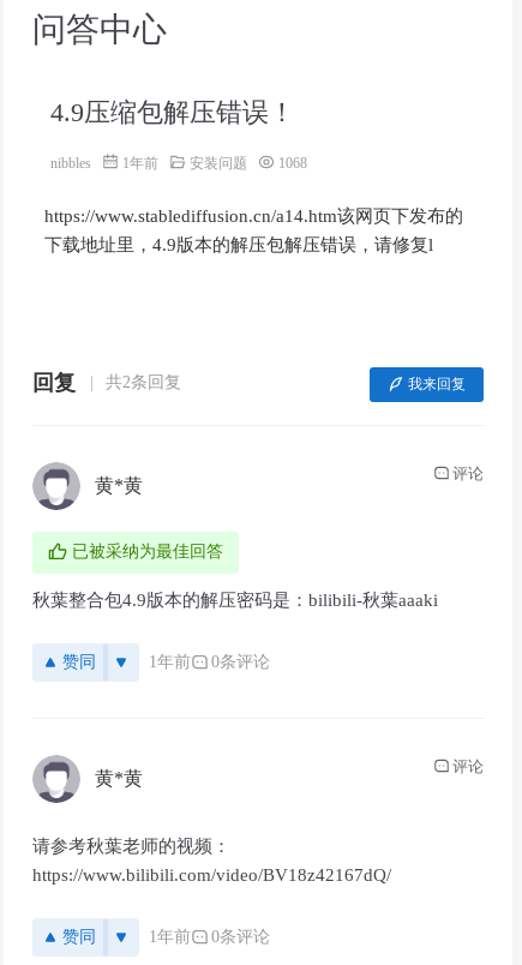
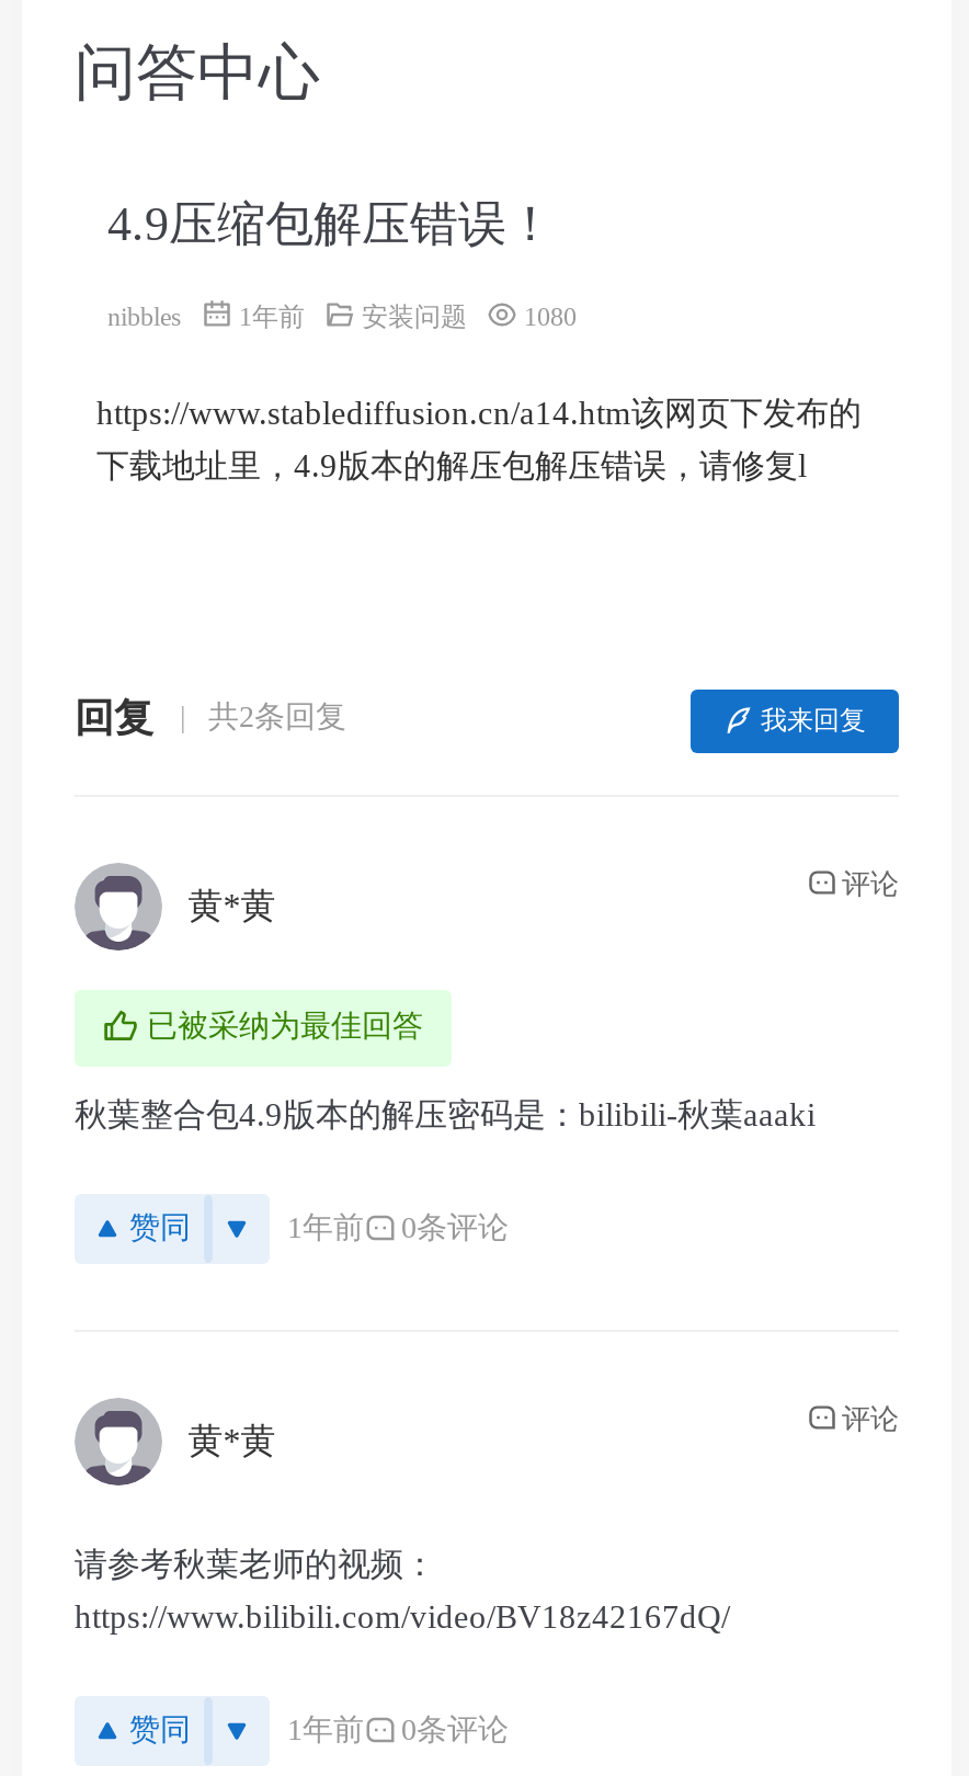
[50,154,307,171] nibbles 1年前 安装问题 1068 -> [107,301,577,332] nibbles 1年前 安装问题 1080

